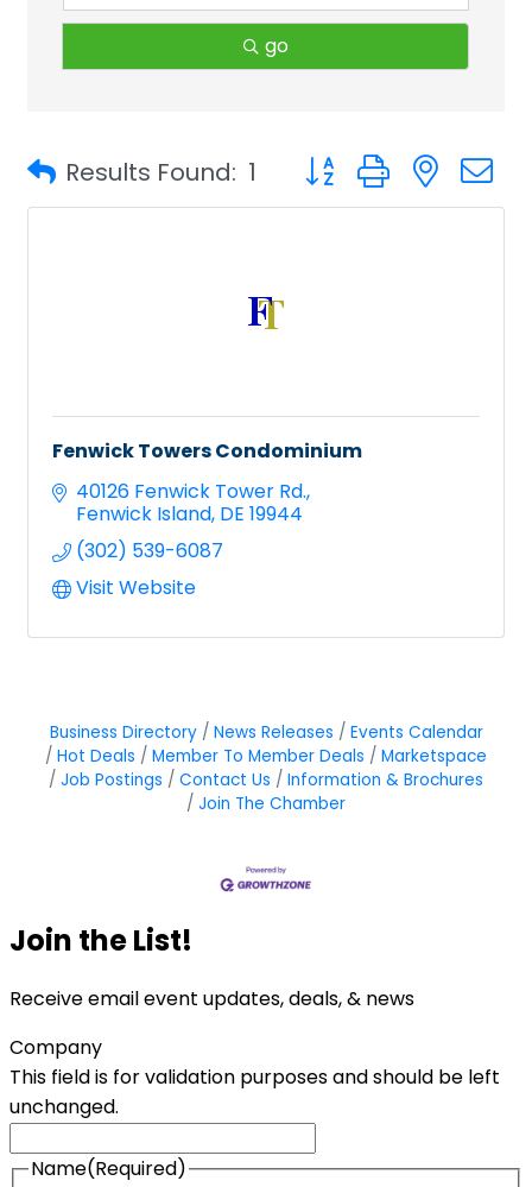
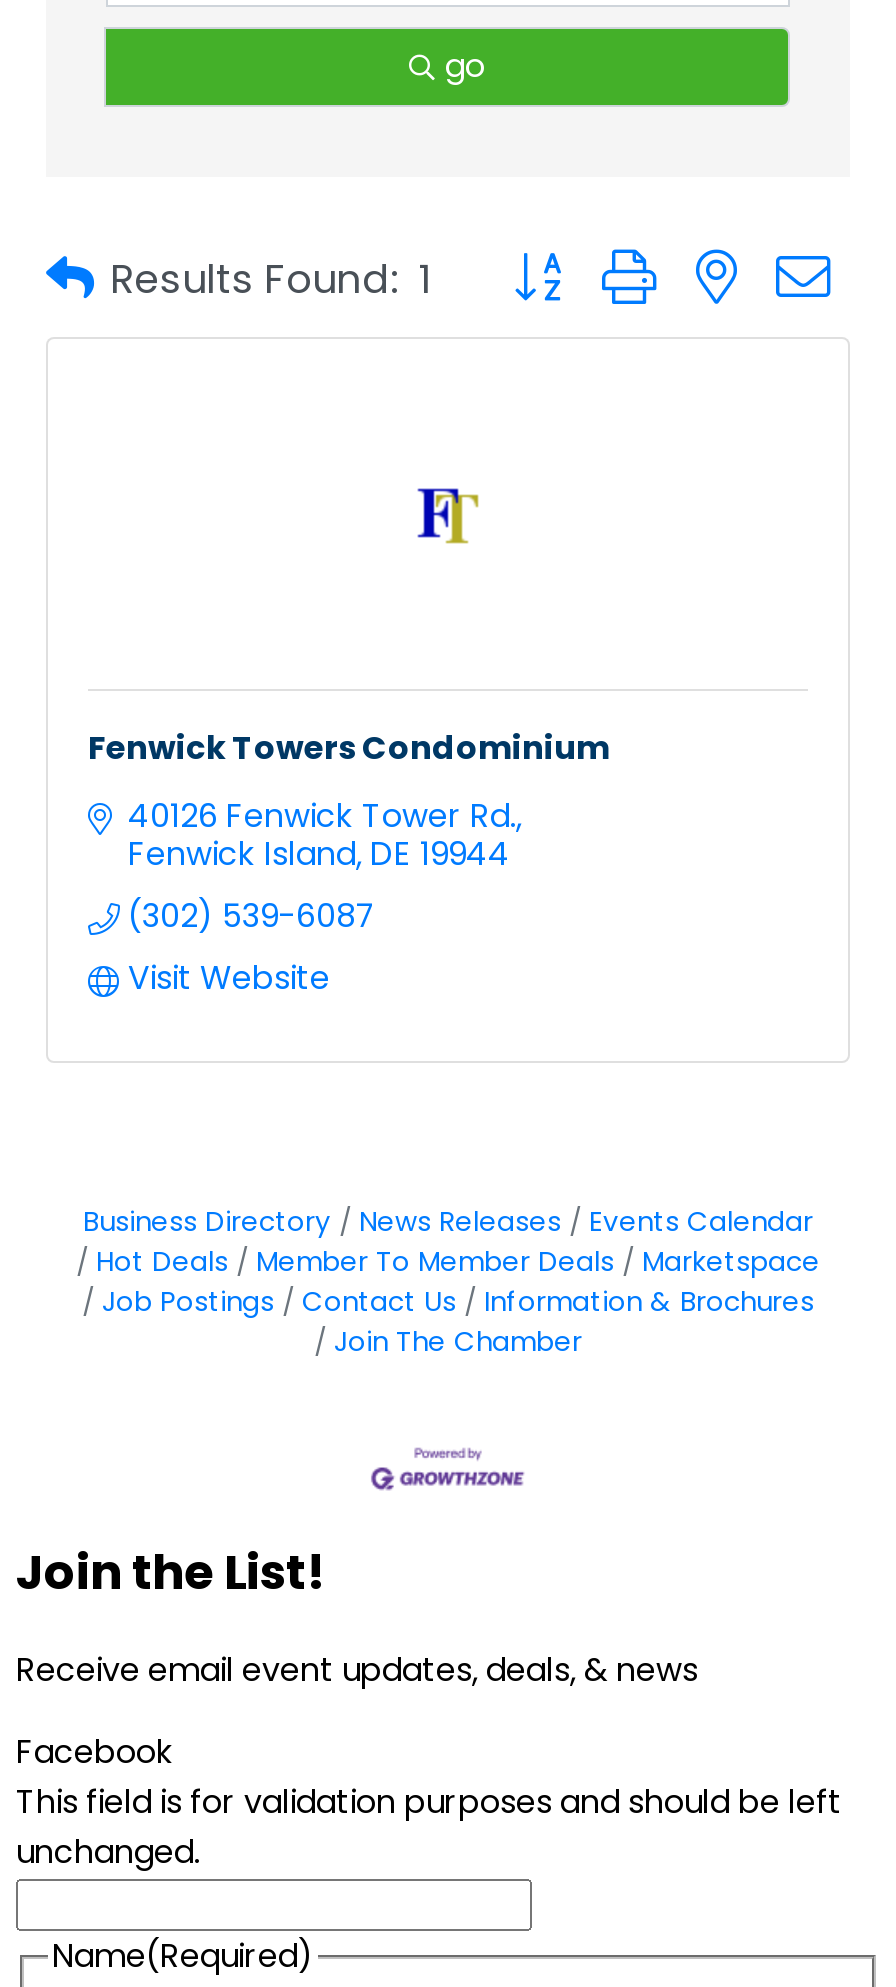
[9,1034,102,1062] Company -> [16,1730,174,1776] Facebook

